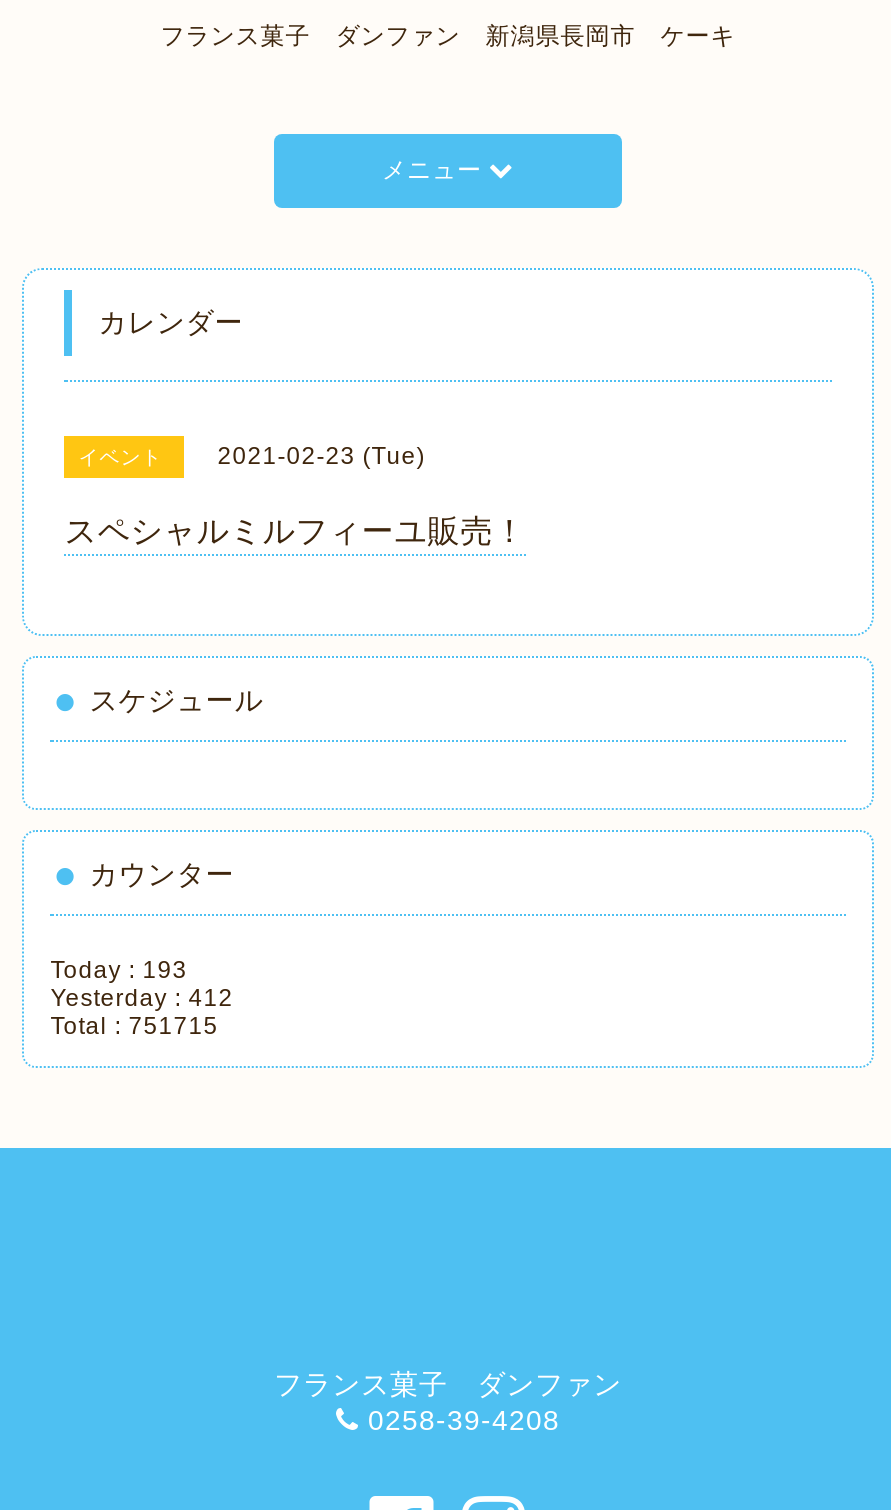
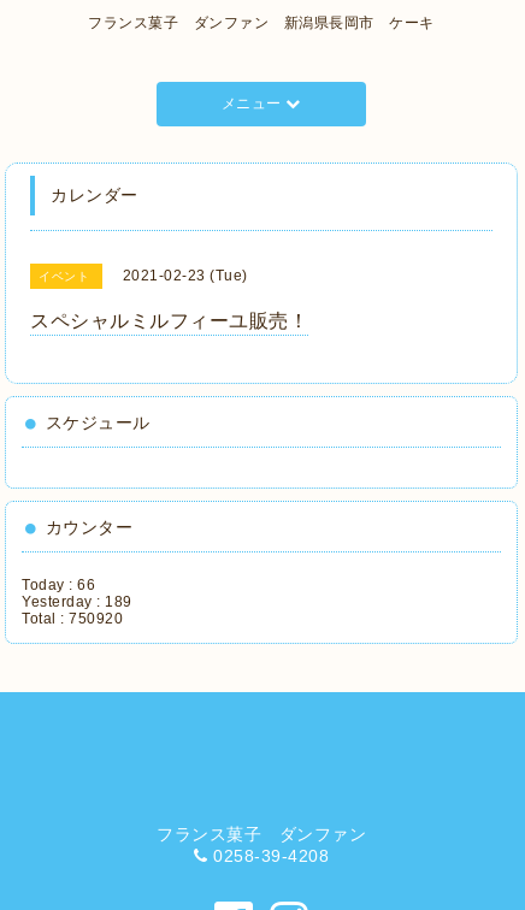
[50,956,187,984] Today : 193 -> [22,577,95,593] Today : 66
[50,984,233,1012] Yesterday : 412 -> [22,593,132,610] Yesterday : 189
[50,1012,218,1040] Total : 751715 -> [22,610,123,627] Total : 750920

